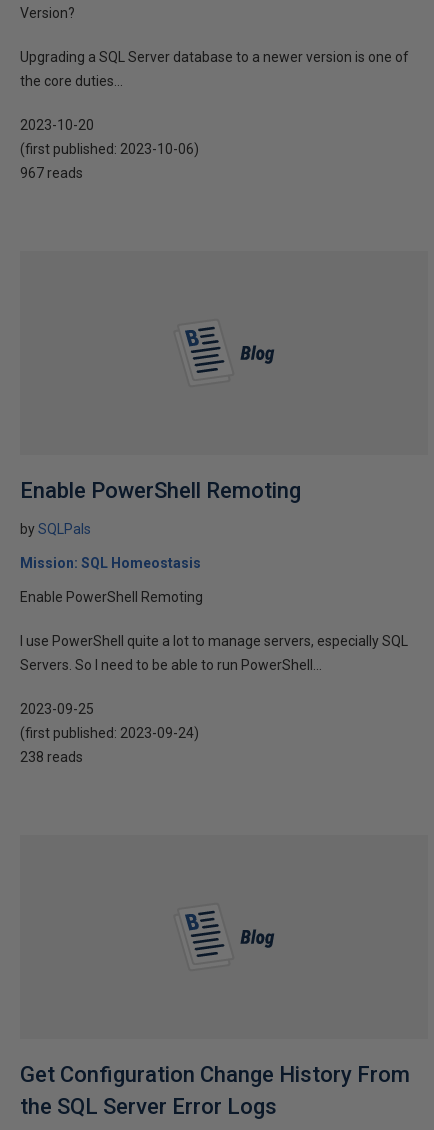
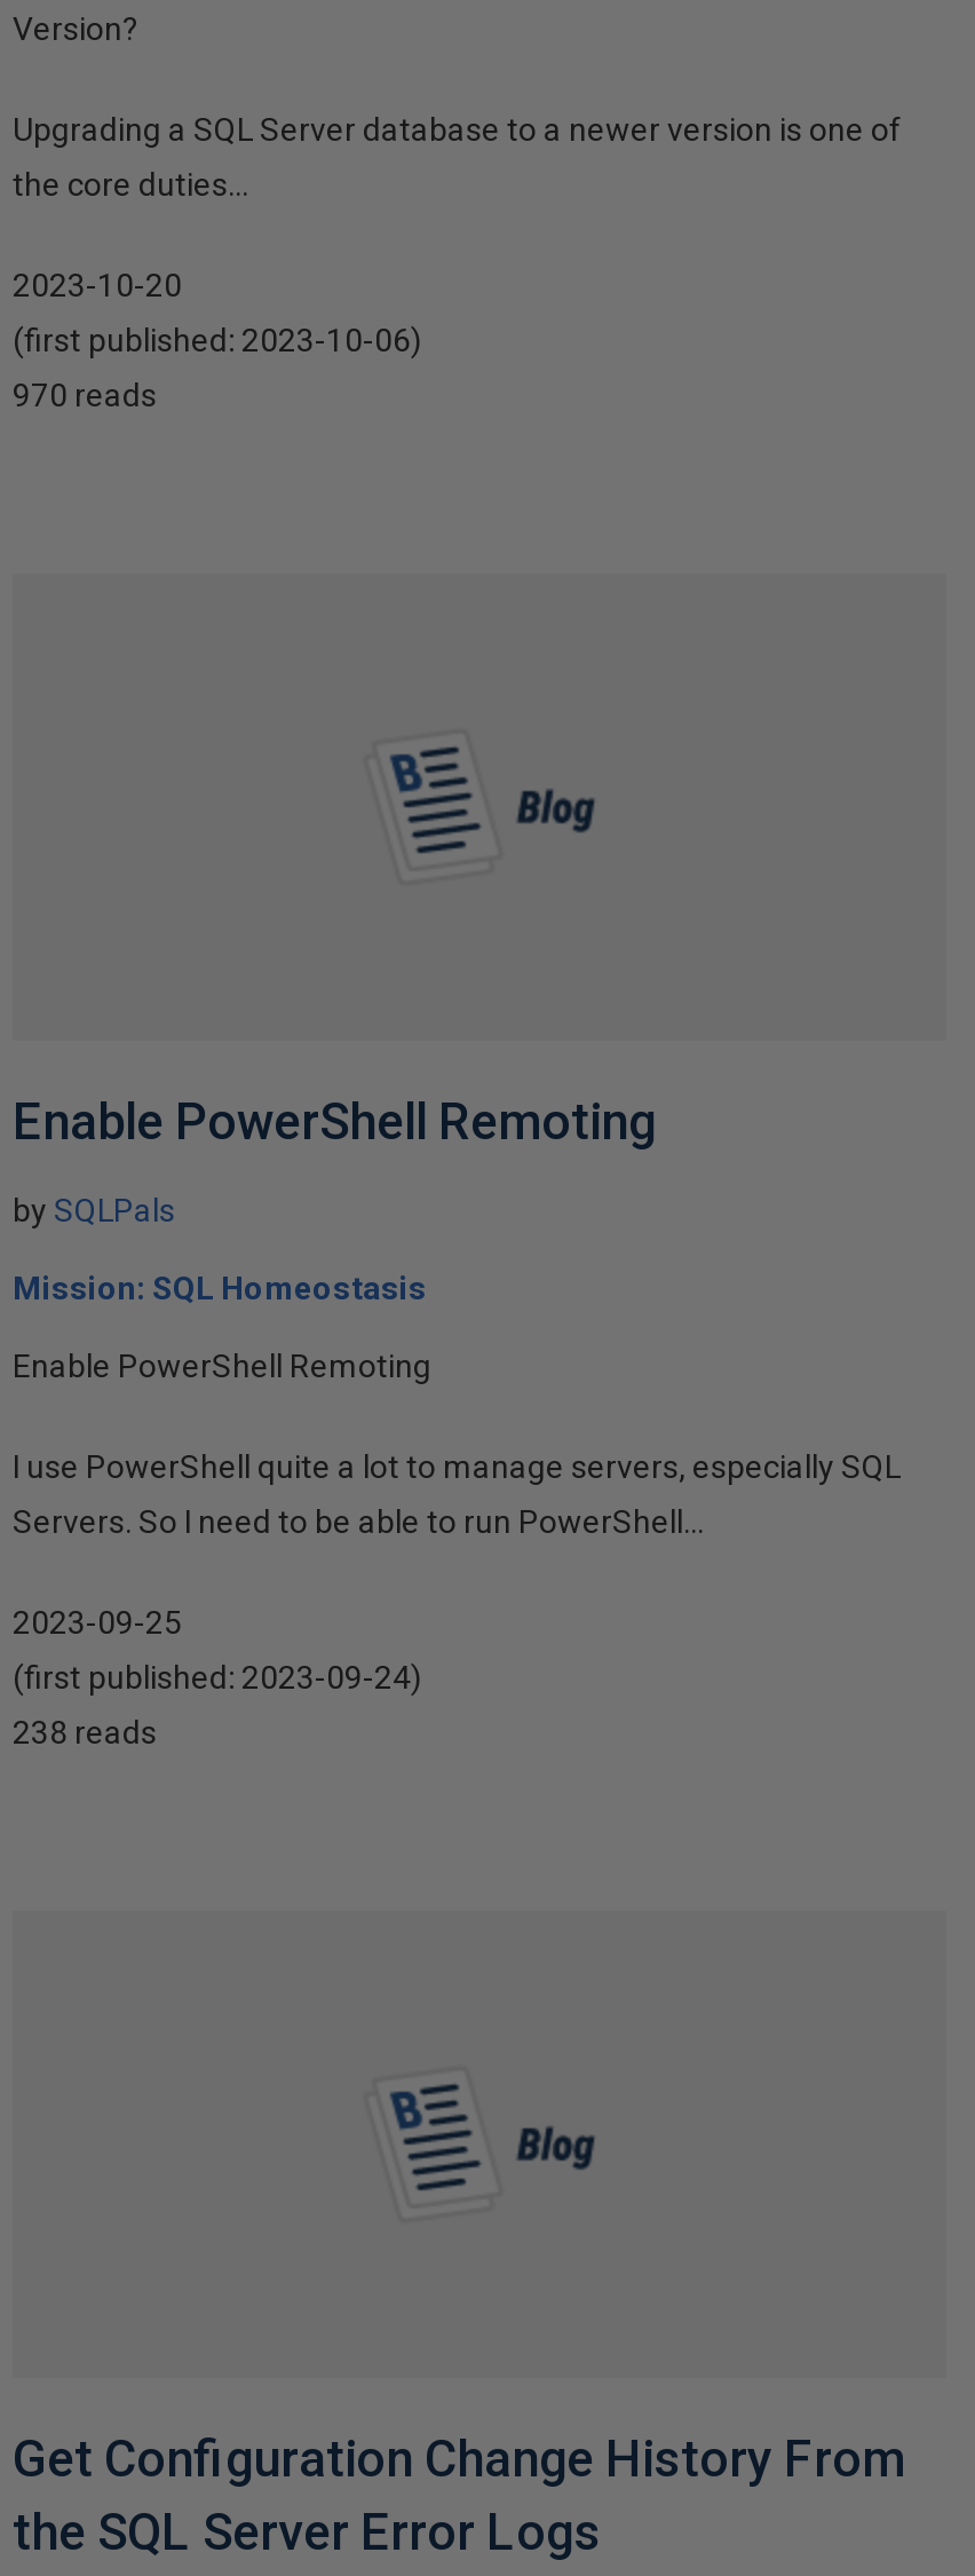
[20,165,83,181] 967 reads -> [13,377,157,413] 970 reads

